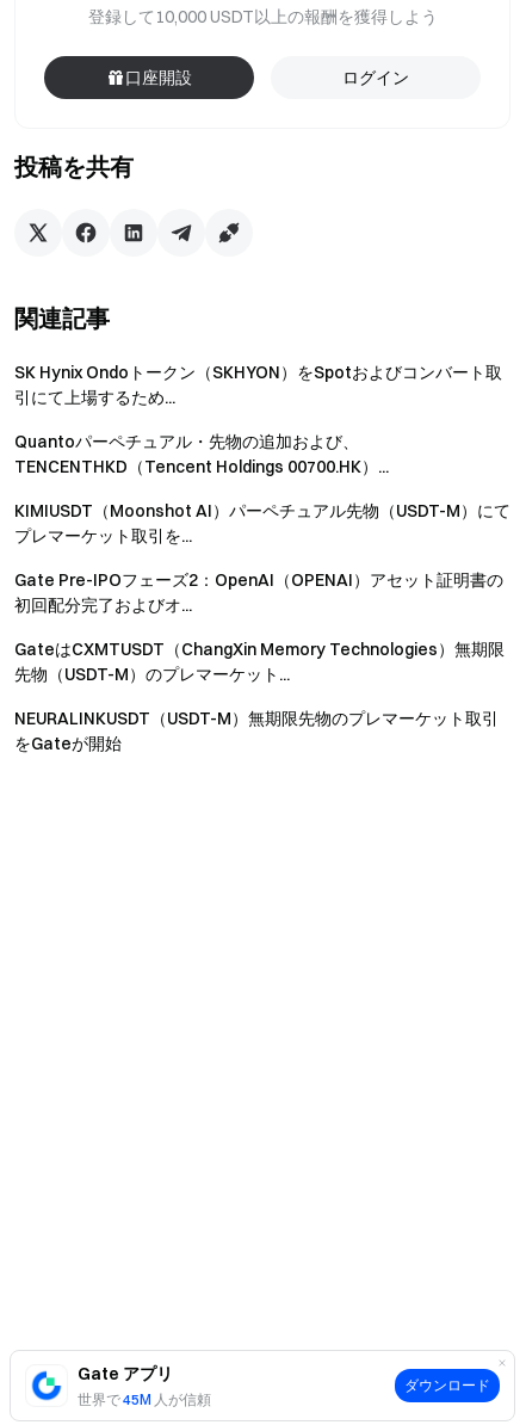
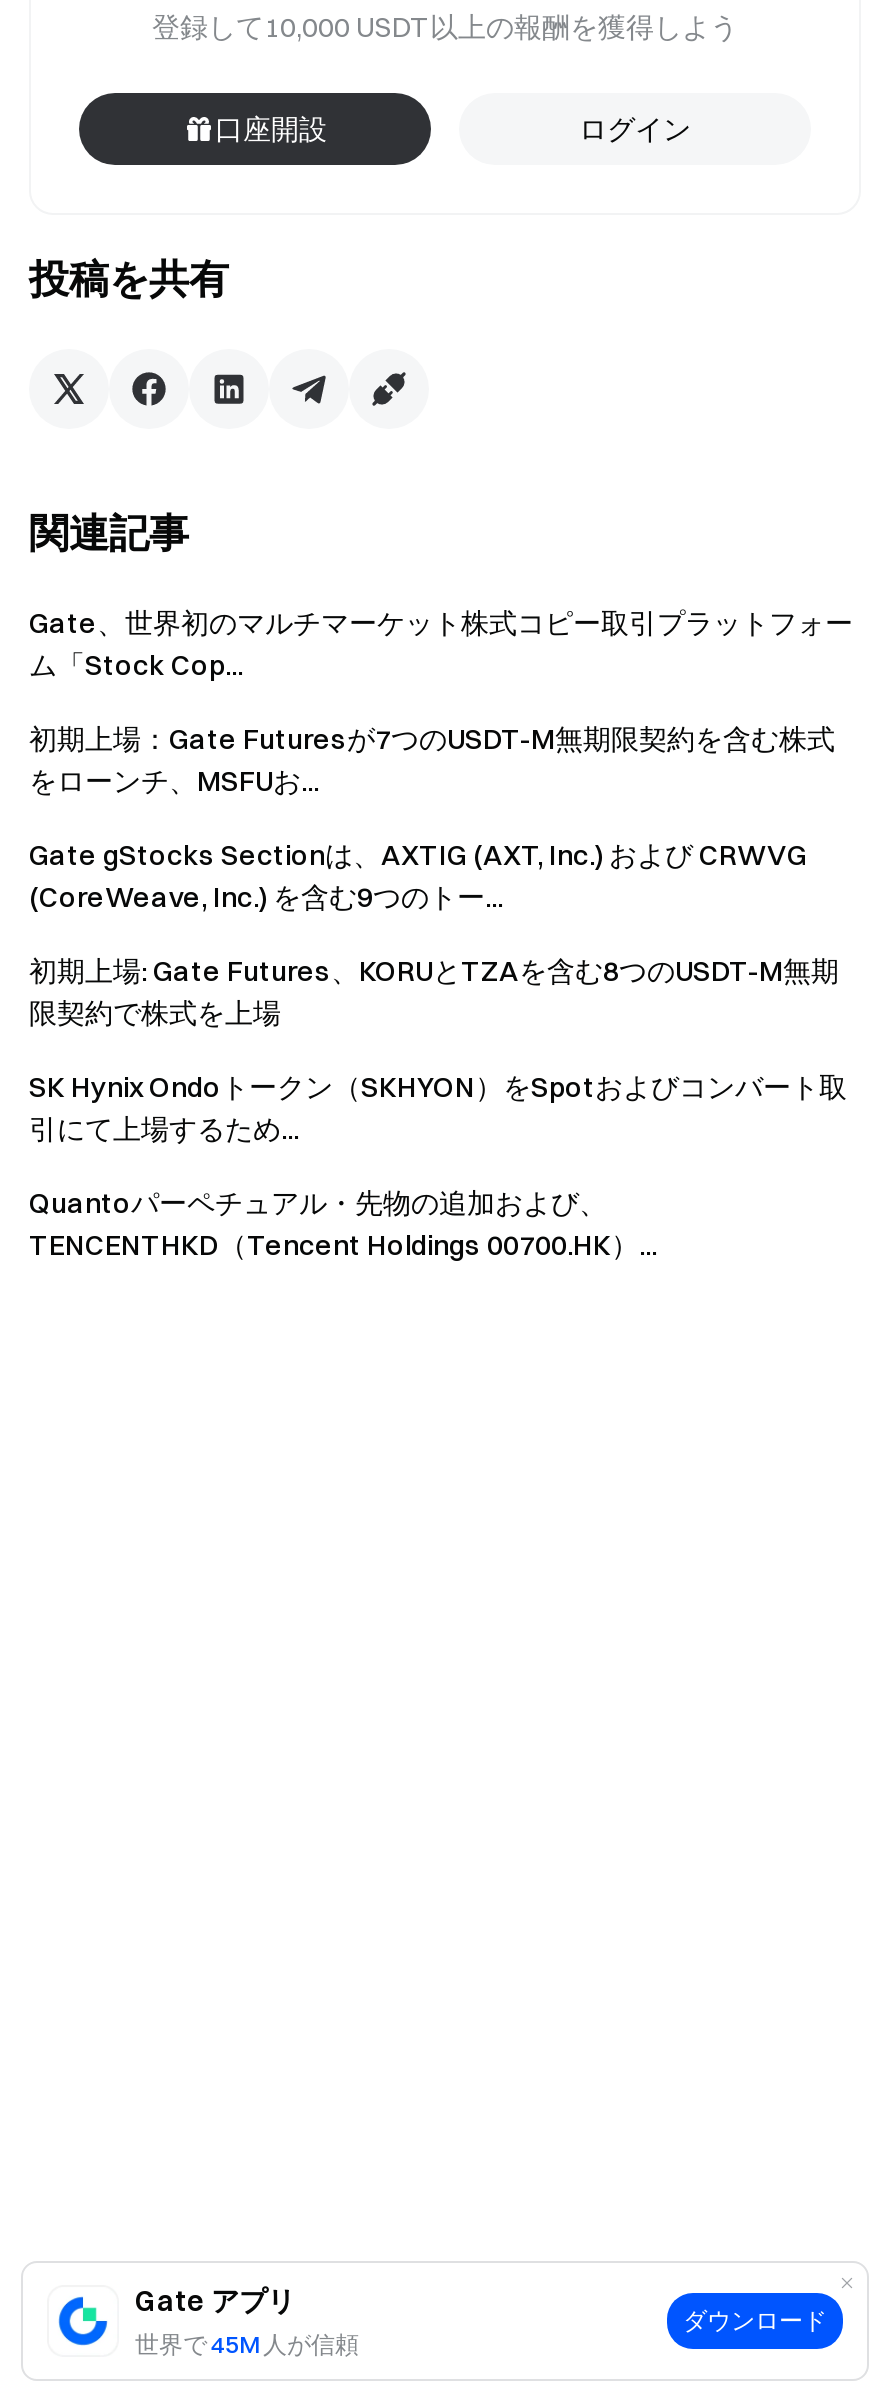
none -> [29,605,853,1031] Gate、世界初のマルチマーケット株式コピー取引プラットフォー | ム「Stock Cop... | 初期上場：Gate Futuresが7つのUSDT-M無期限契約を含む株式 | をローンチ、MSFUお... | Gate gStocks Sectionは、AXTIG (AXT, Inc.) および CRWVG | (CoreWeave, Inc.) を含む9つのトー... | 初期上場: Gate Futures、KORUとTZAを含む8つのUSDT-M無期 | 限契約で株式を上場
moved [14,362,502,477] -> [29,1069,847,1263]: SK Hynix Ondoトークン（SKHYON）をSpotおよびコンバート取 | 引にて上場するため... | Quantoパーペチュアル・先物の追加および、 | TENCENTHKD（Tencent Holdings 00700.HK）...
[14,500,510,754] KIMIUSDT（Moonshot AI）パーペチュアル先物（USDT-M）にて | プレマーケット取引を... | Gate Pre-IPOフェーズ2：OpenAI（OPENAI）アセット証明書の | 初回配分完了およびオ... | GateはCXMTUSDT（ChangXin Memory Technologies）無期限 | 先物（USDT-M）のプレマーケット... | NEURALINKUSDT（USDT-M）無期限先物のプレマーケット取引 | をGateが開始 -> none

